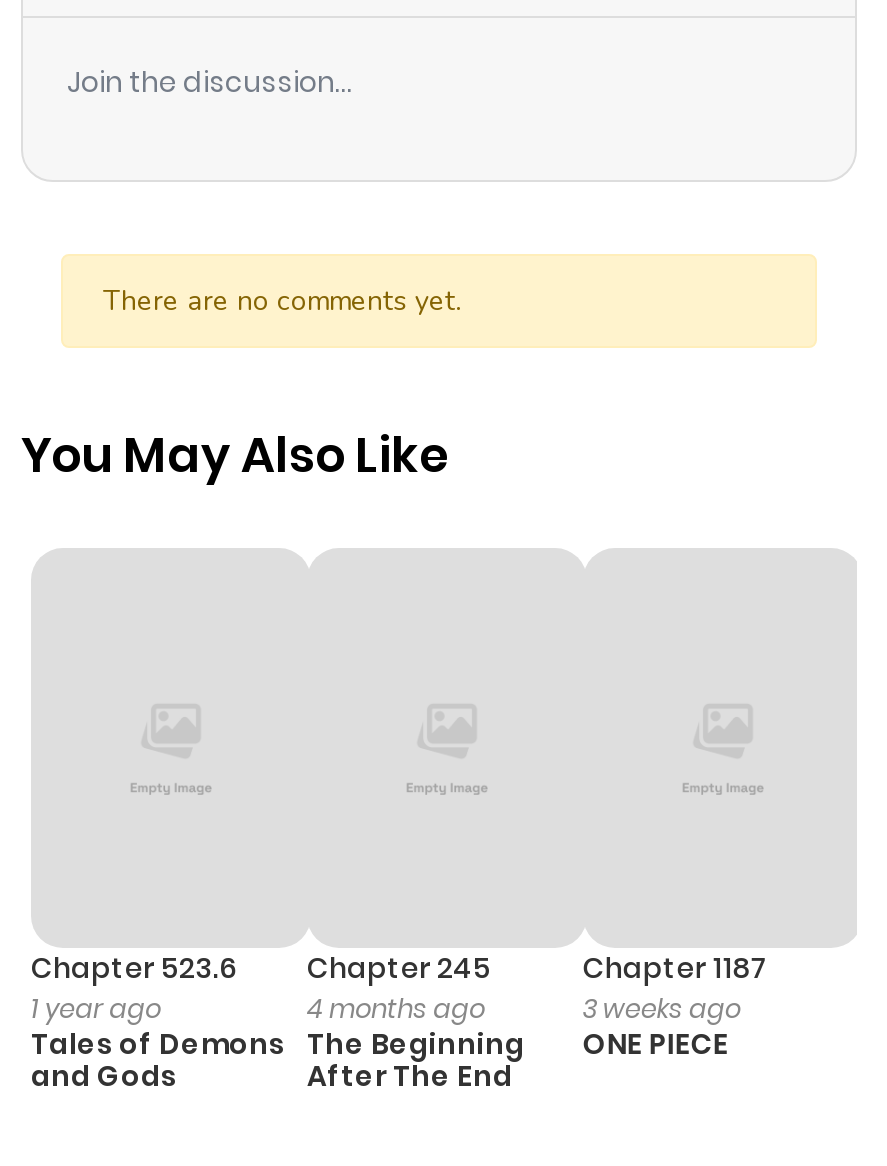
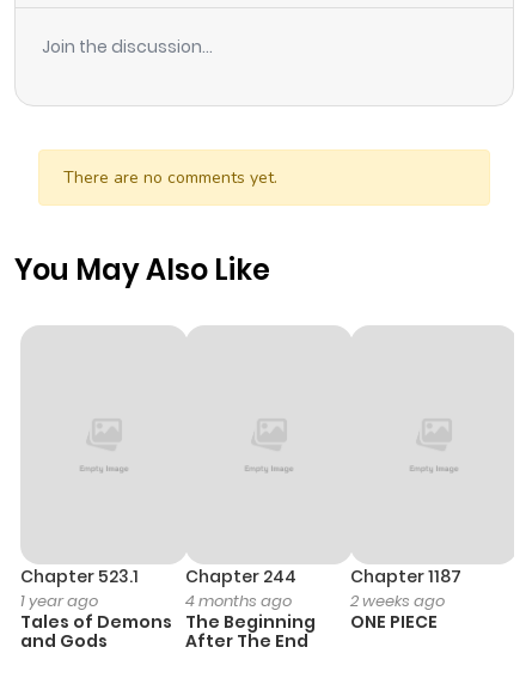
[31,948,237,988] Chapter 523.6 -> [20,564,139,588] Chapter 523.1
[307,948,491,988] Chapter 245 -> [185,564,296,588] Chapter 244
[583,990,741,1028] 3 weeks ago -> [350,589,445,612] 2 weeks ago

